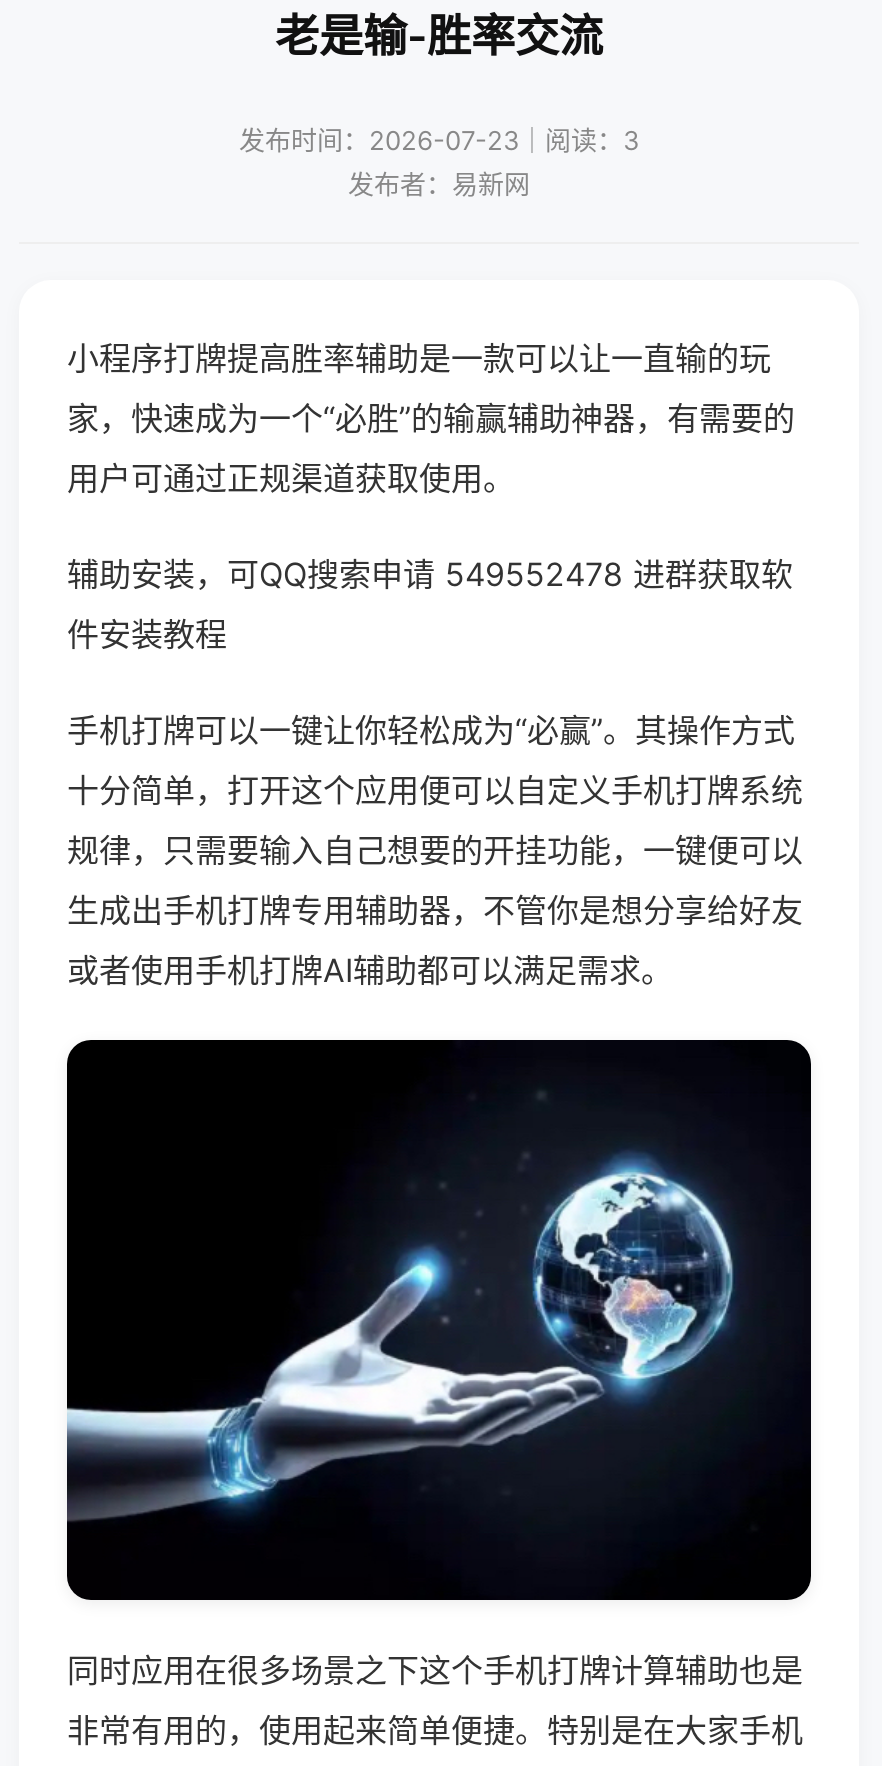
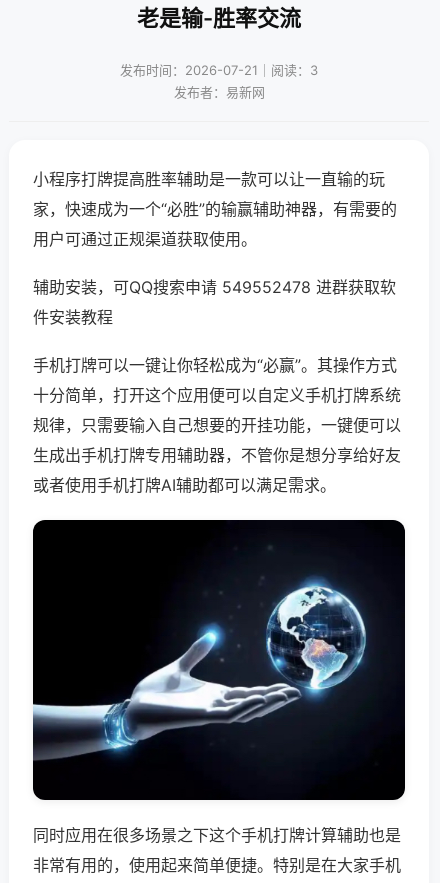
[239,124,639,156] 发布时间：2026-07-23｜阅读：3 -> [120,62,318,78] 发布时间：2026-07-21｜阅读：3

